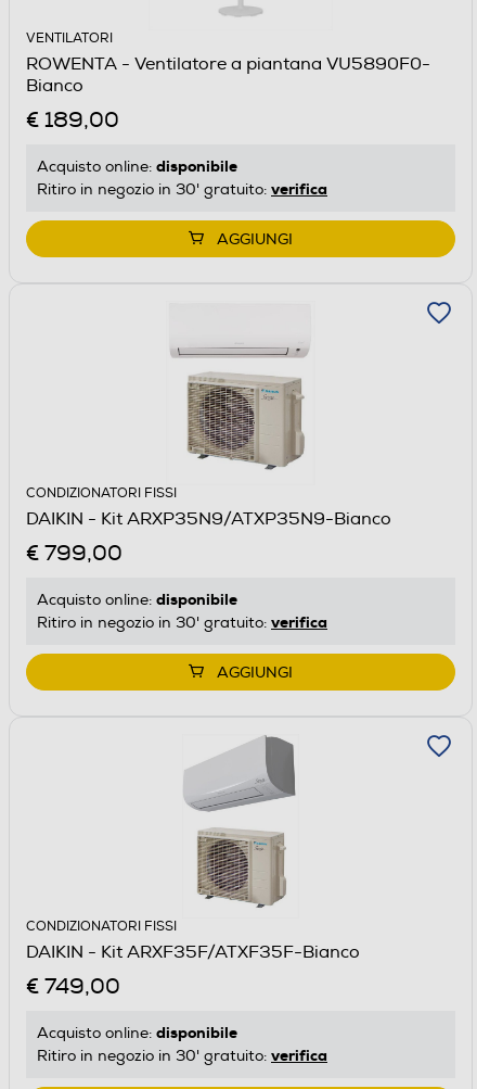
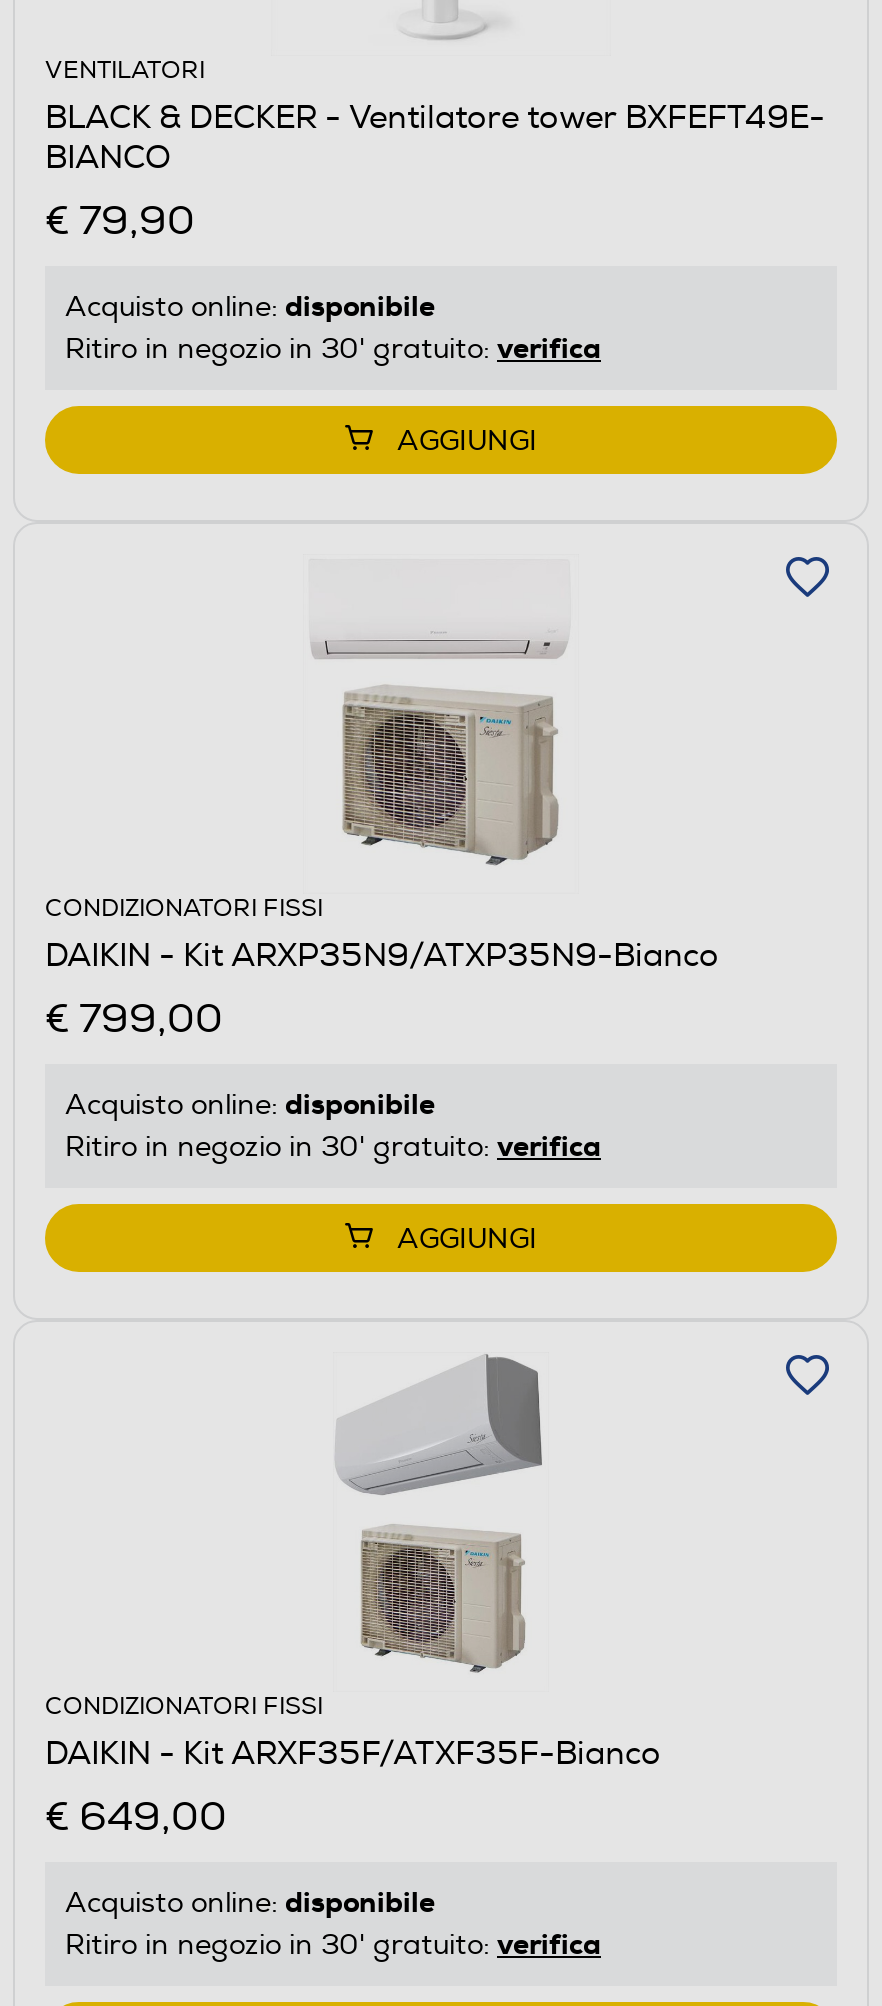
[26,53,430,133] ROWENTA - Ventilatore a piantana VU5890F0- | Bianco | € 189,00 -> [45,97,825,245] BLACK & DECKER - Ventilatore tower BXFEFT49E- | BIANCO | € 79,90
[26,972,120,1000] € 749,00 -> [45,1791,227,1841] € 649,00

